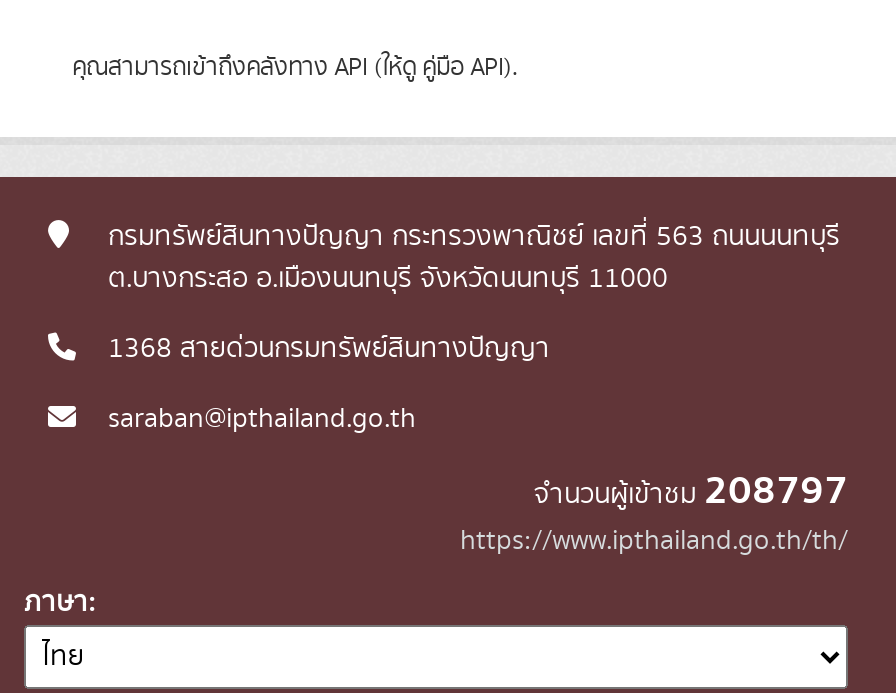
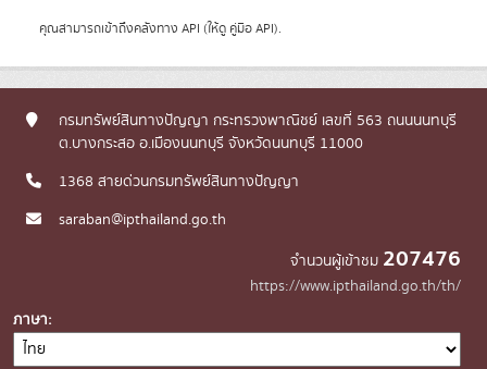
[534,459,848,523] จำนวนผู้เข้าชม208797 -> [290,242,461,276] จำนวนผู้เข้าชม207476

